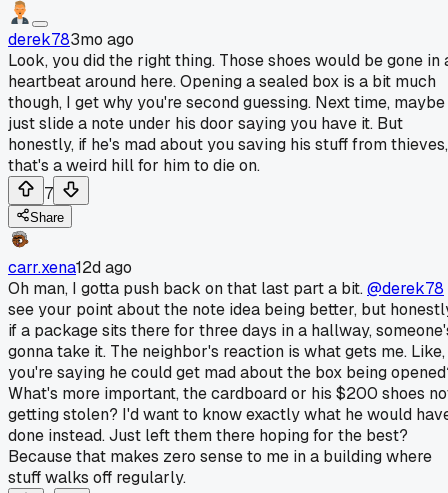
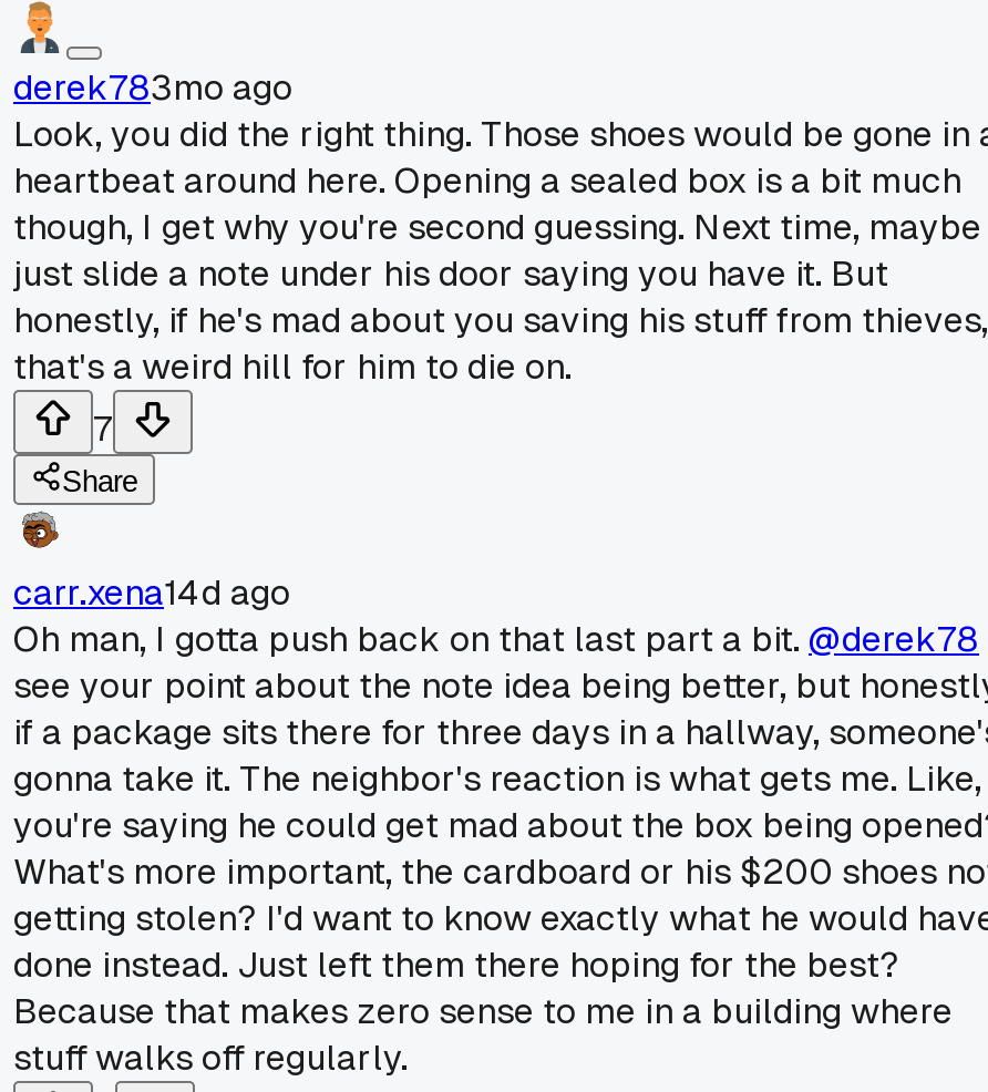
[8,257,132,278] carr.xena12d ago -> [13,569,290,616] carr.xena14d ago

